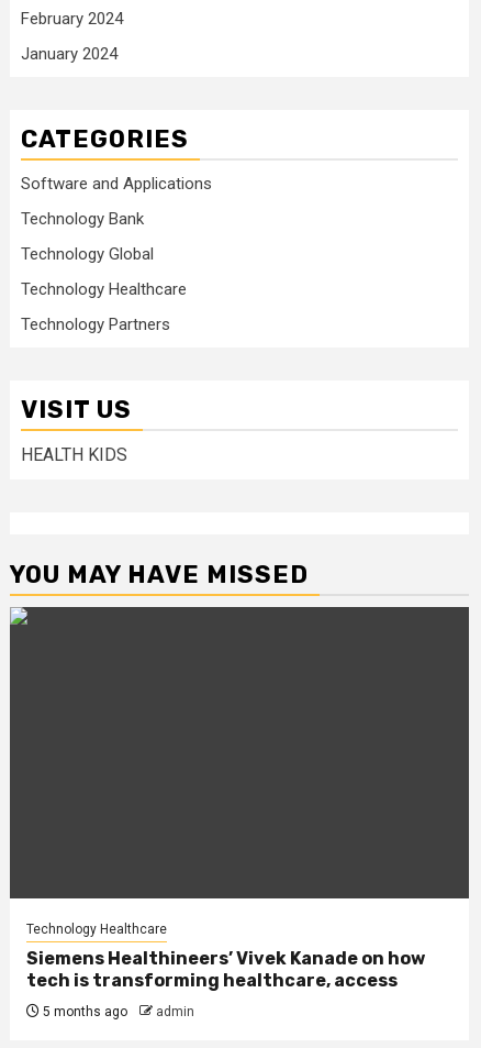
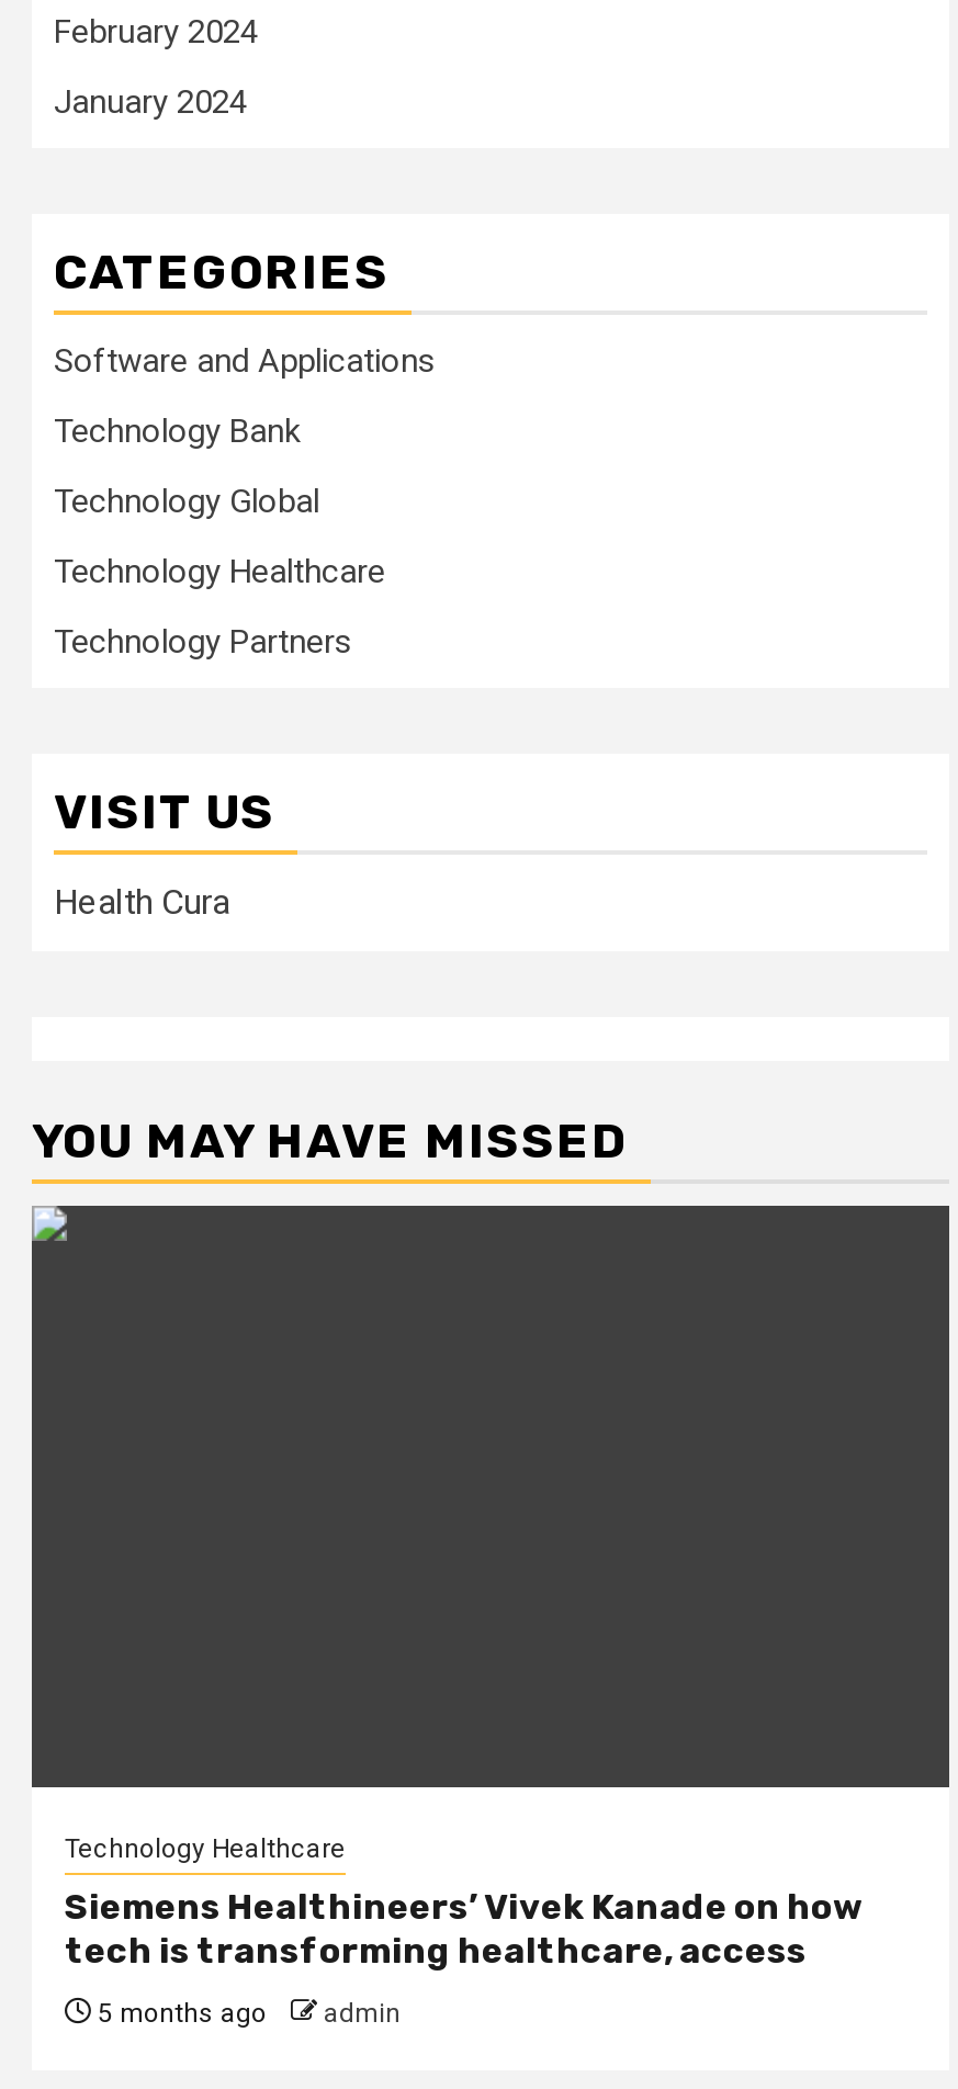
[21,444,127,465] HEALTH KIDS -> [54,881,229,923] Health Cura

